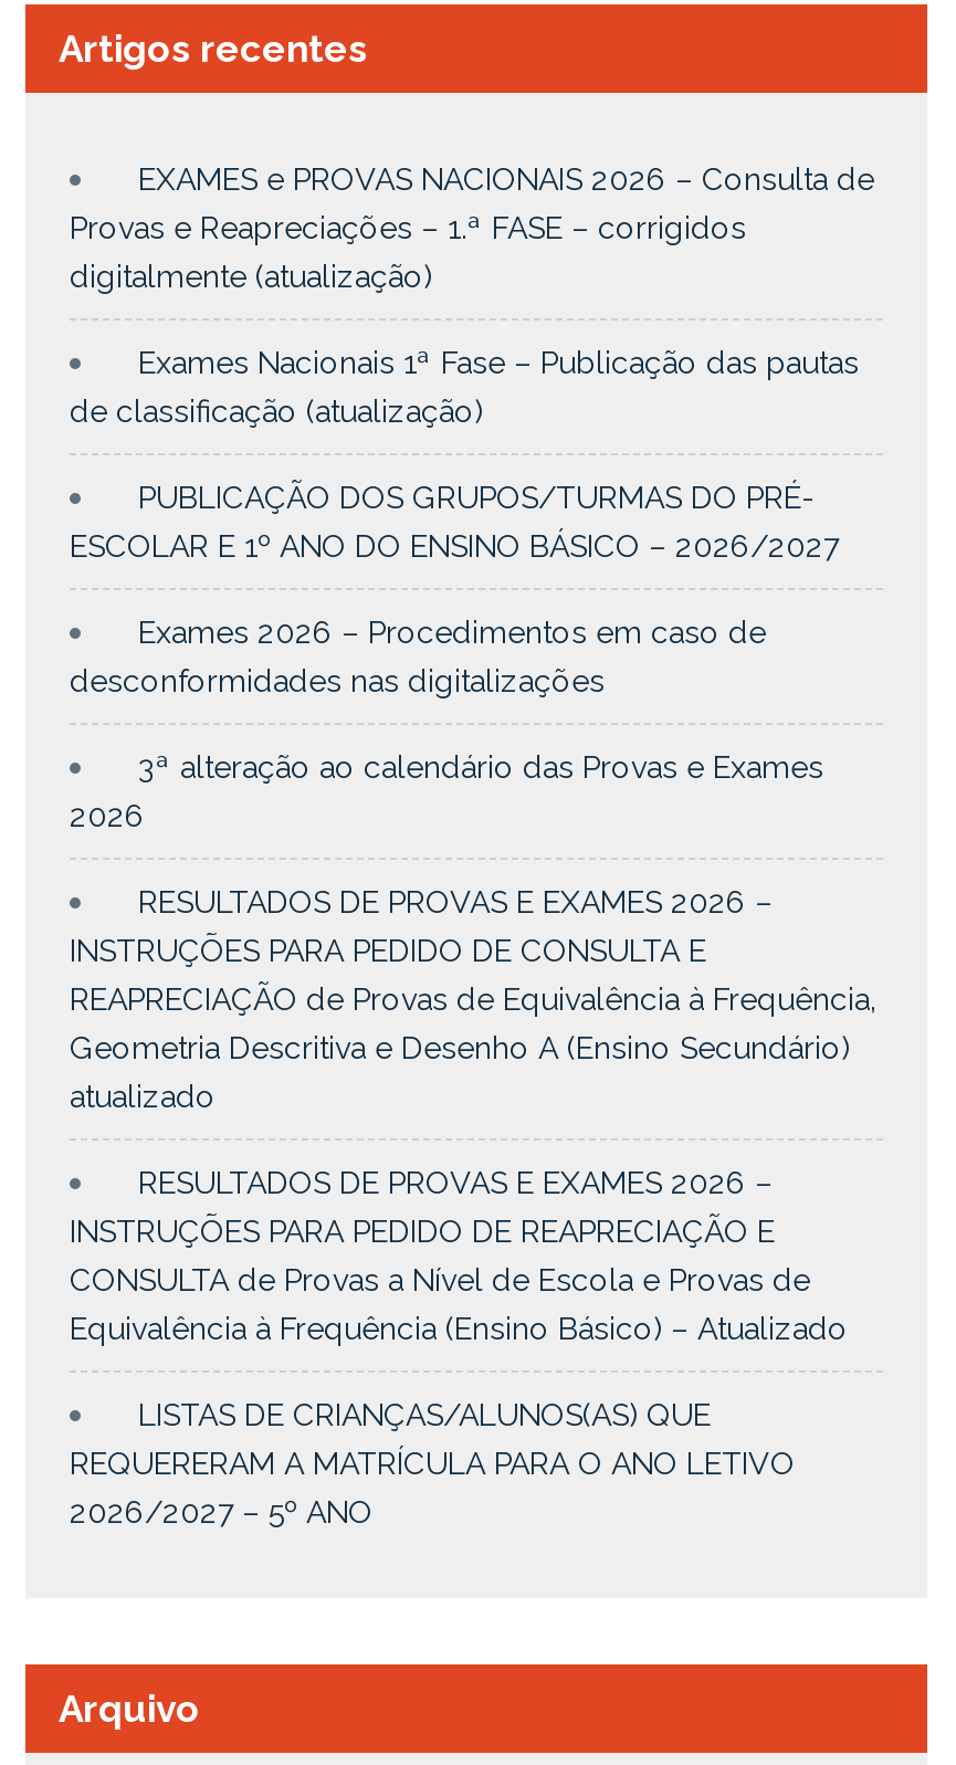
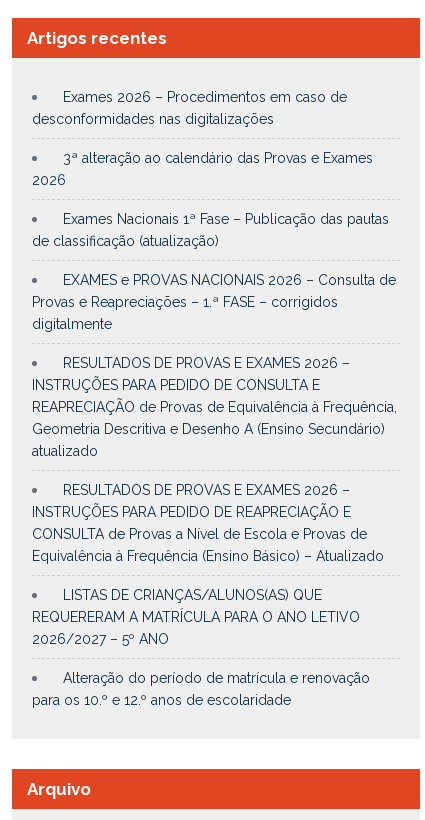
moved [70,162,874,430] -> [32,211,396,310]: Exames Nacionais 1ª Fase – Publicação das pautas | de classificação (atualização) | EXAMES e PROVAS NACIONAIS 2026 – Consulta de | Provas e Reapreciações – 1.ª FASE – corrigidos
[70,260,839,565] digitalmente (atualização) | PUBLICAÇÃO DOS GRUPOS/TURMAS DO PRÉ- | ESCOLAR E 1º ANO DO ENSINO BÁSICO – 2026/2027 -> none
moved [70,615,823,834] -> [32,89,373,188]: Exames 2026 – Procedimentos em caso de | desconformidades nas digitalizações | 3ª alteração ao calendário das Provas e Exames | 2026
none -> [32,316,112,332] digitalmente
moved [70,885,876,1530] -> [32,355,397,647]: RESULTADOS DE PROVAS E EXAMES 2026 – | INSTRUÇÕES PARA PEDIDO DE CONSULTA E | REAPRECIAÇÃO de Provas de Equivalência à Frequência, | ... | REQUERERAM A MATRÍCULA PARA O ANO LETIVO | 2026/2027 – 5º ANO
none -> [32,670,370,708] Alteração do período de matrícula e renovação | para os 10.º e 12.º anos de escolaridade

